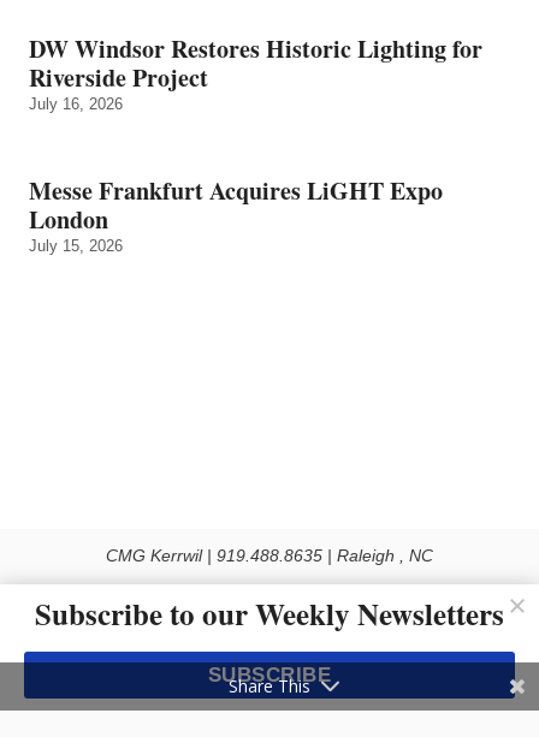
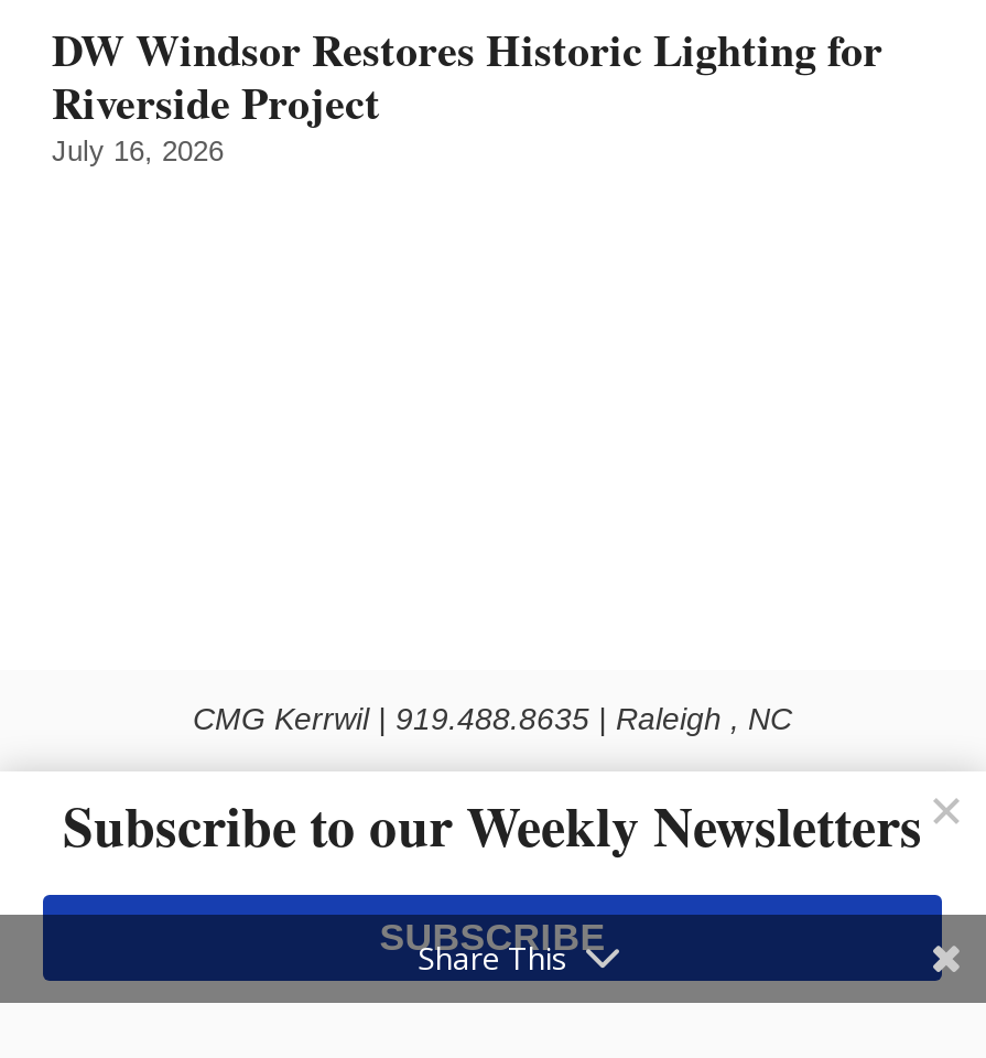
[29,173,443,255] Messe Frankfurt Acquires LiGHT Expo | London | July 15, 2026 -> none

